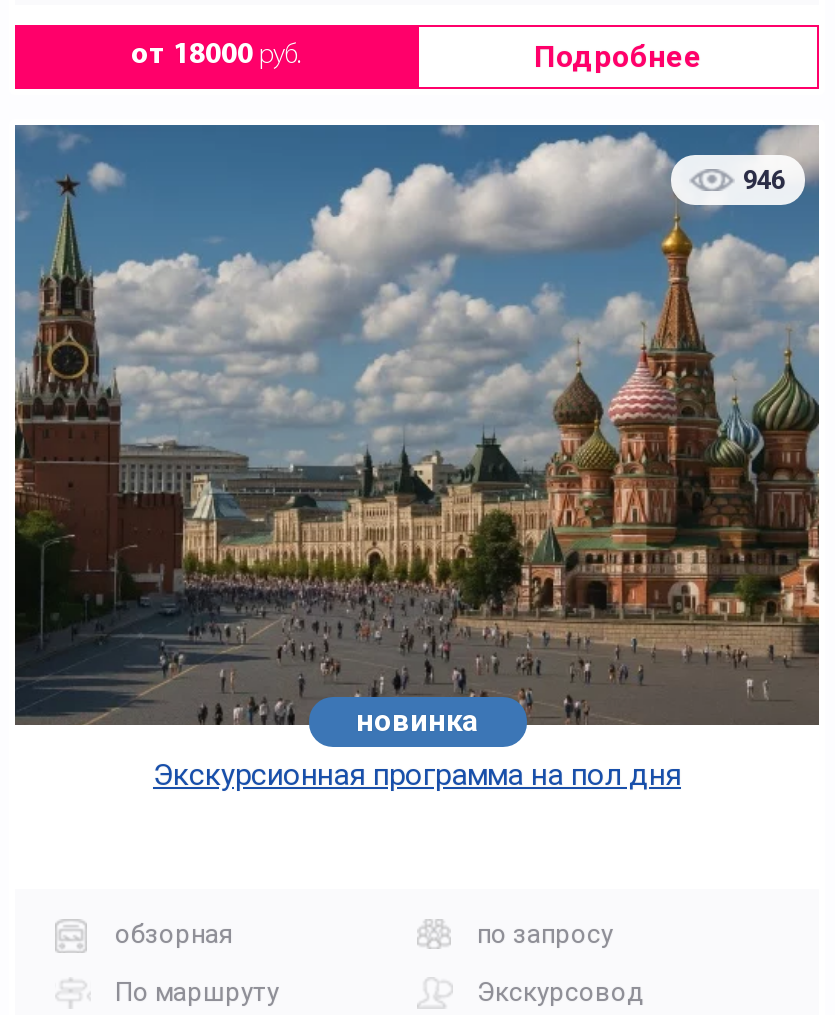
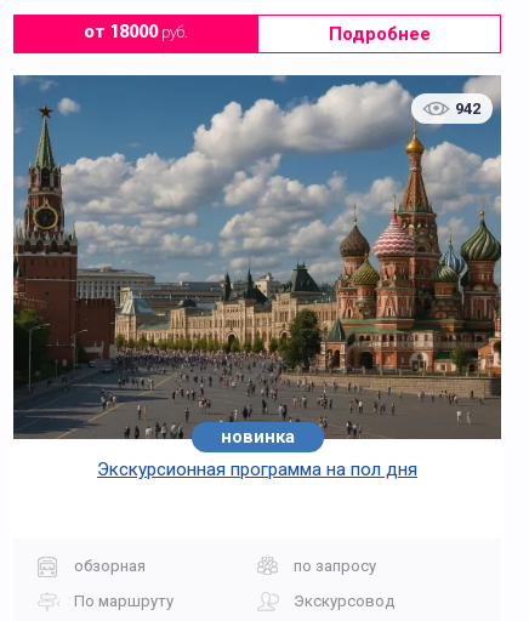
[743,165,785,195] 946 -> [455,99,480,118] 942

